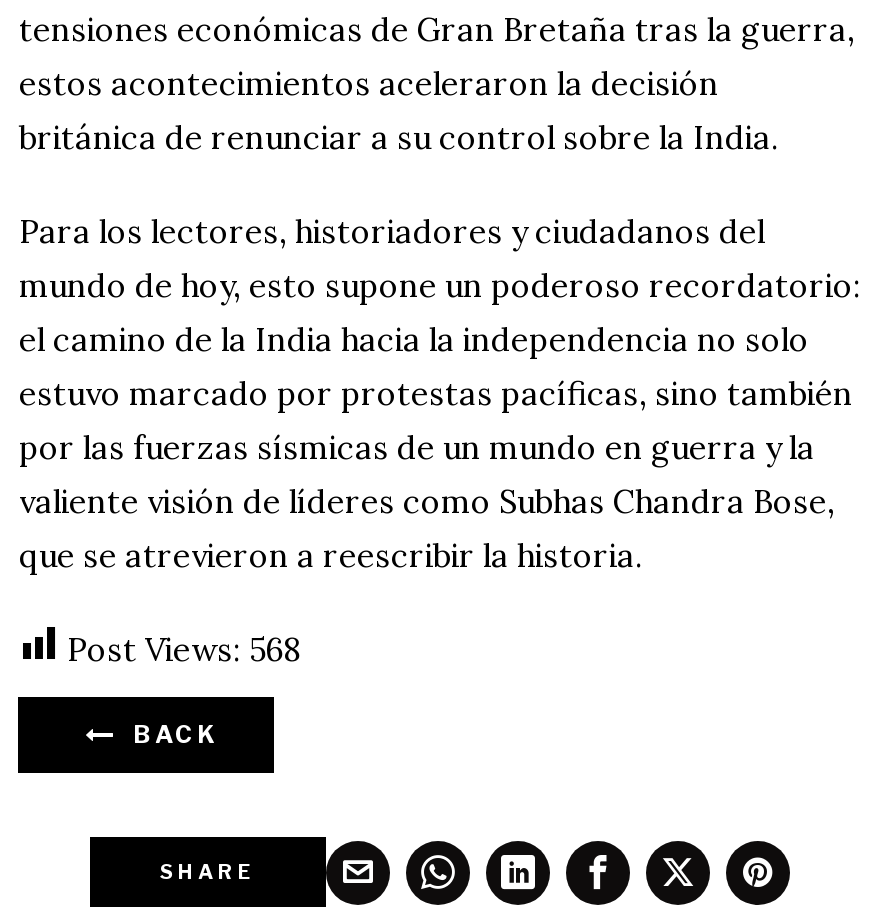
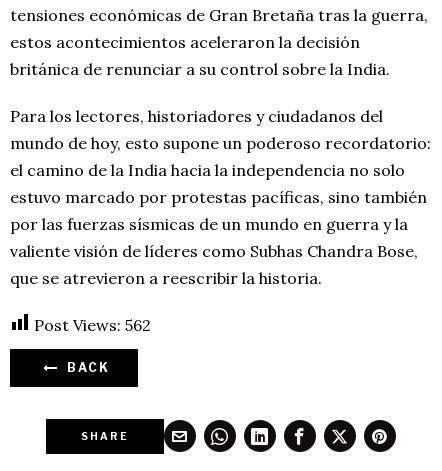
[67,629,301,669] Post Views: 568 -> [34,315,151,335] Post Views: 562

